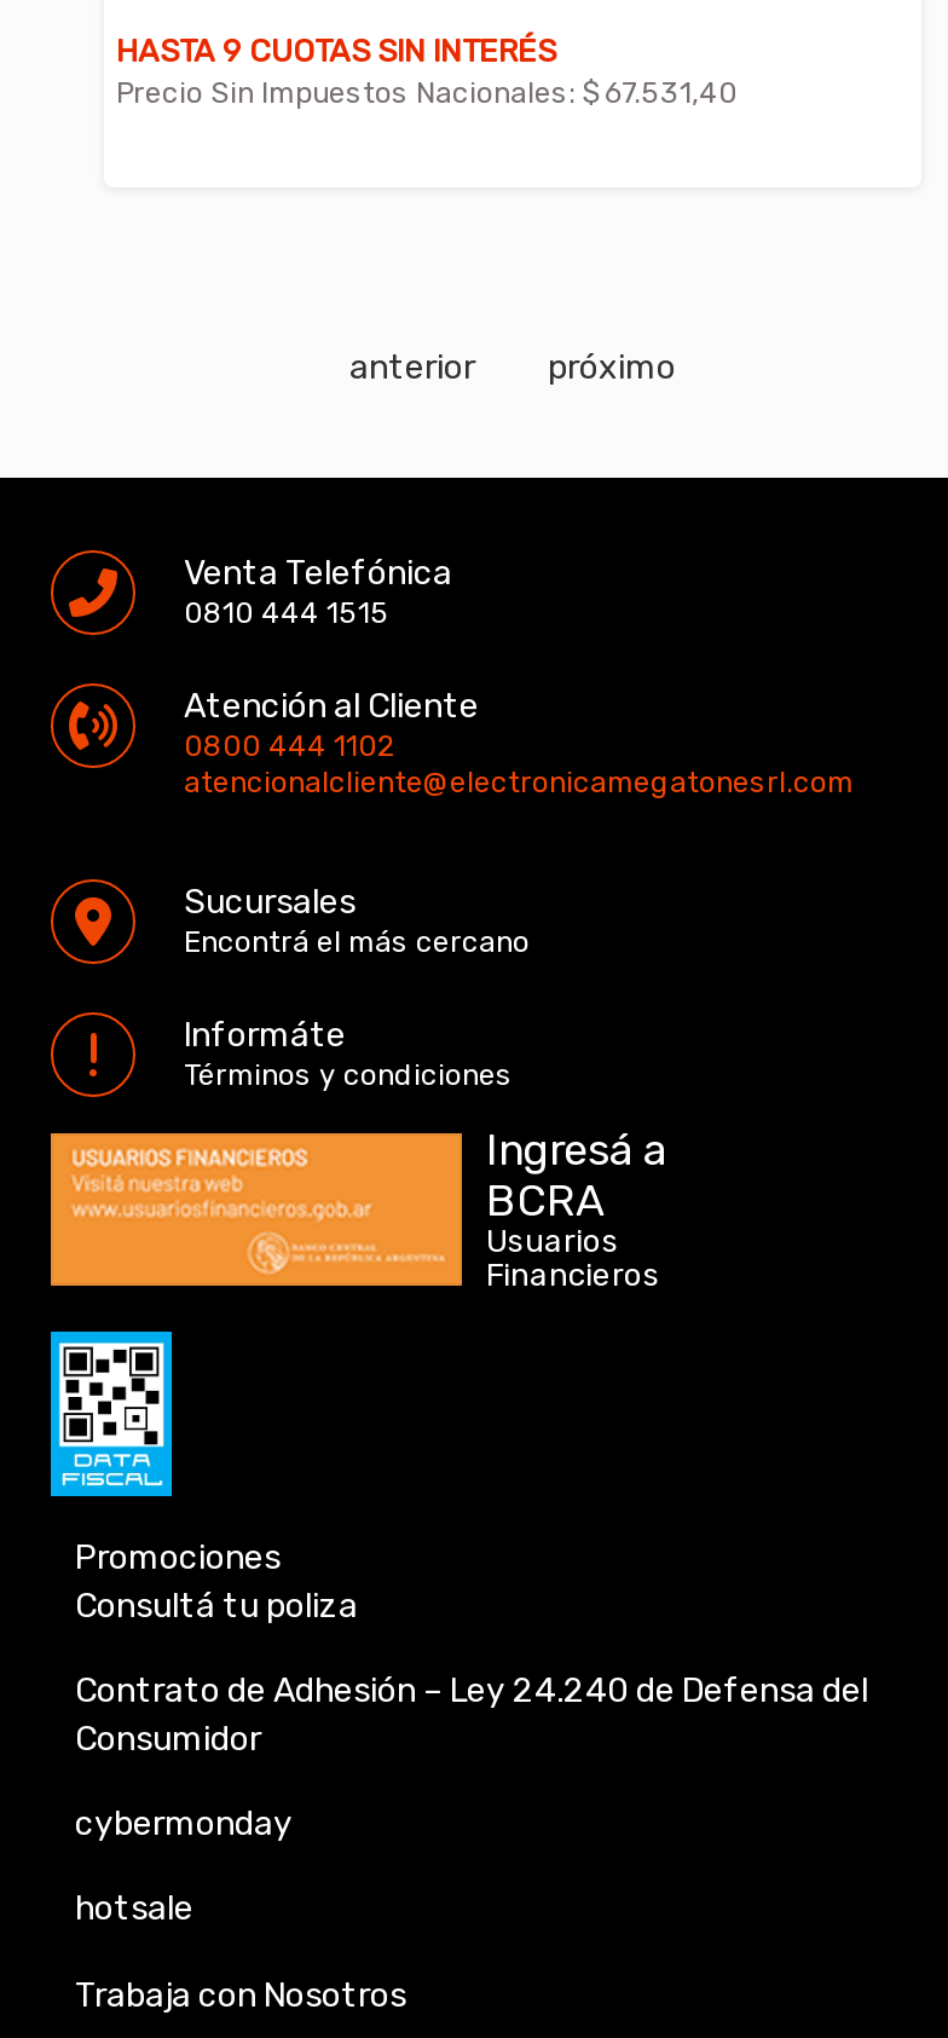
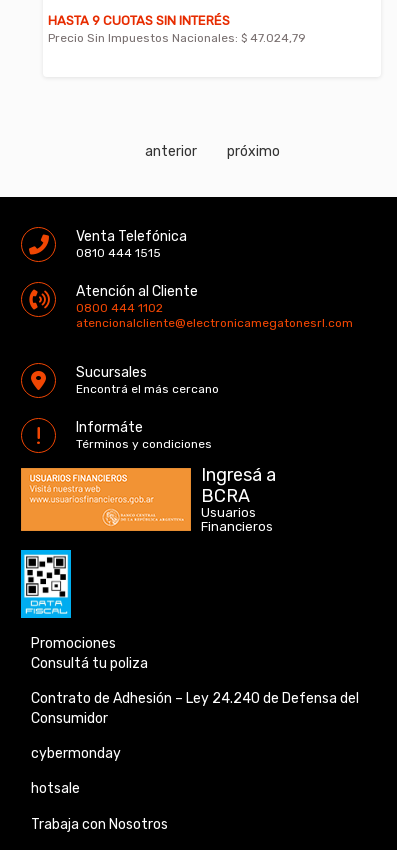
[116,76,738,110] Precio Sin Impuestos Nacionales: $ 67.531,40 -> [48,31,306,45] Precio Sin Impuestos Nacionales: $ 47.024,79

